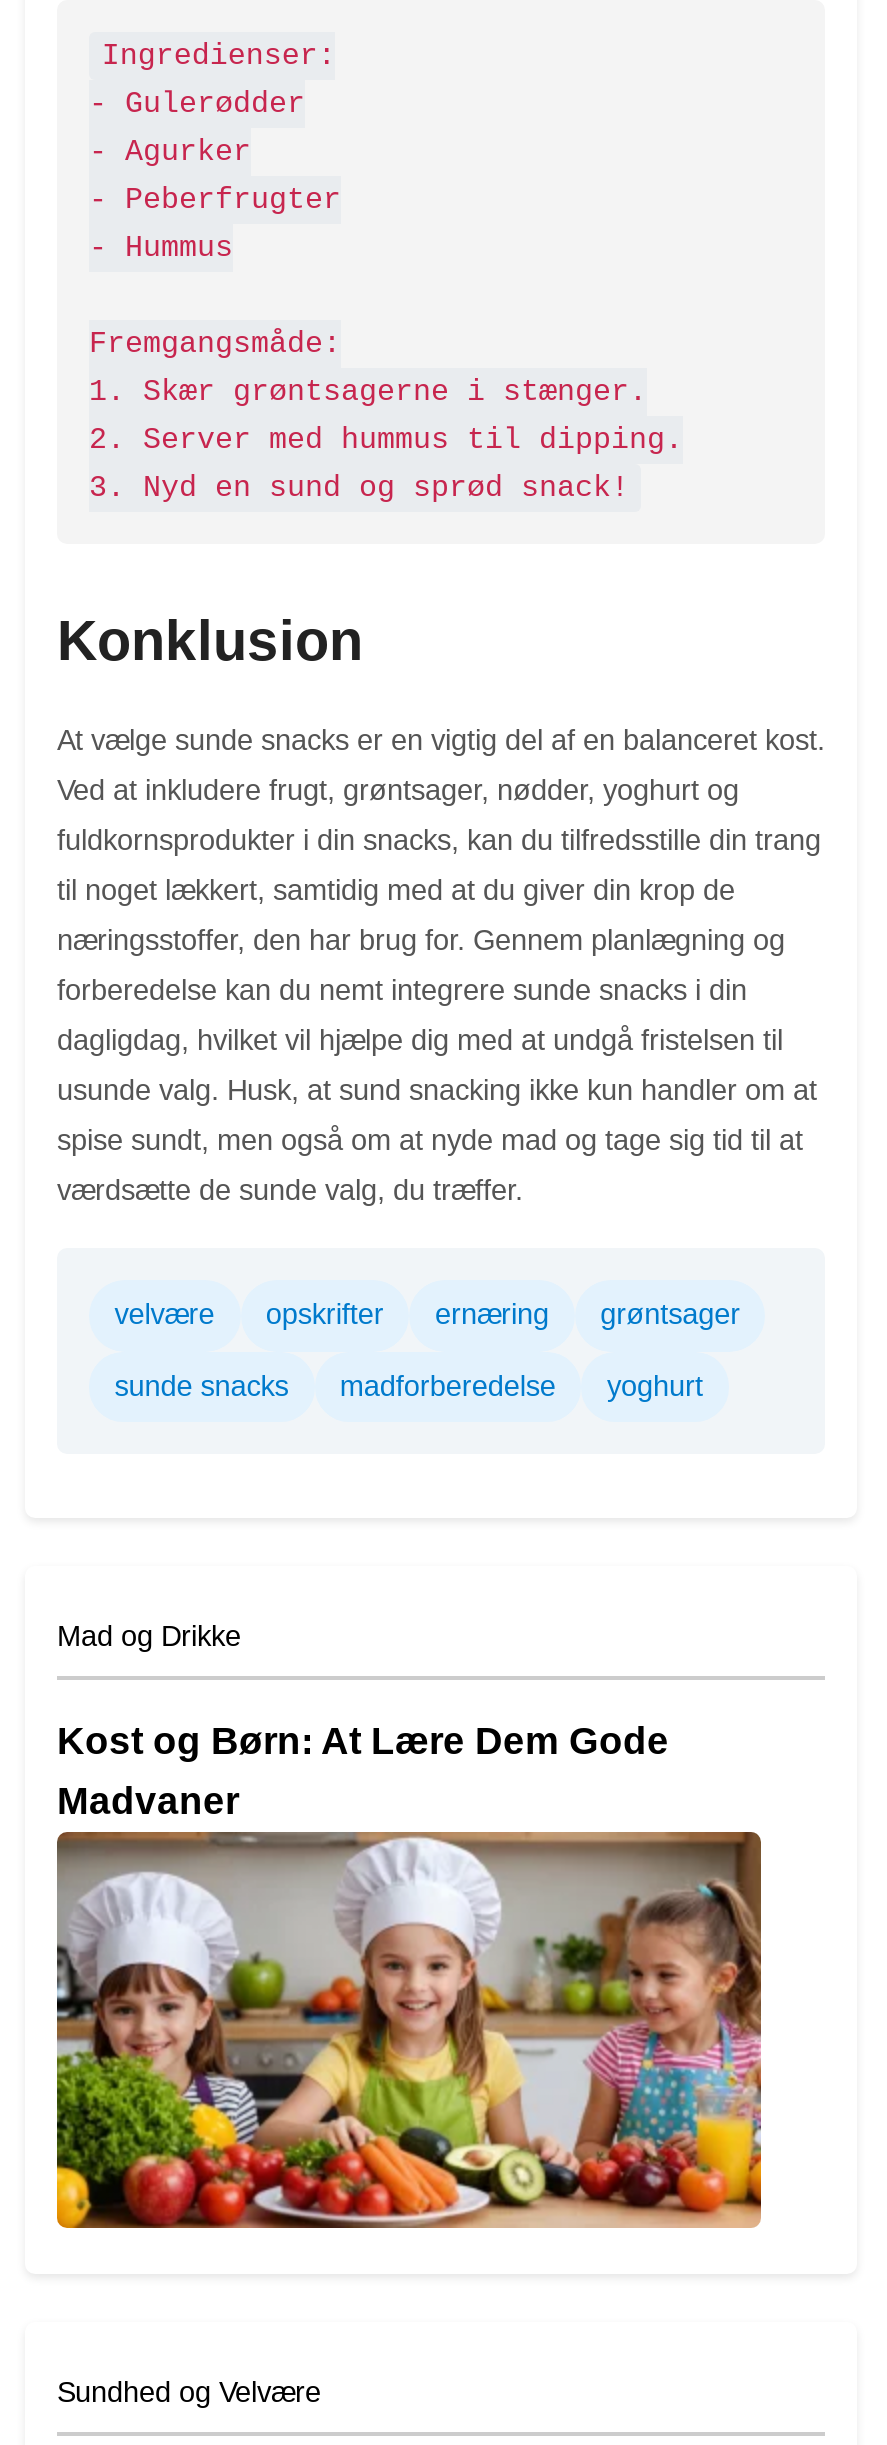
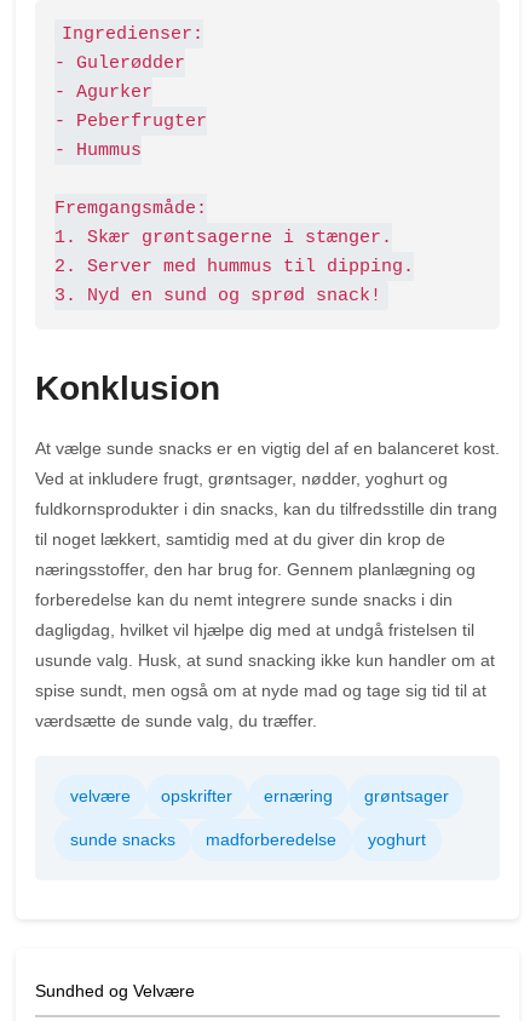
[57,1621,669,1823] Mad og Drikke | Kost og Børn: At Lære Dem Gode | Madvaner -> none
[55,1830,763,2230] [image] -> none

